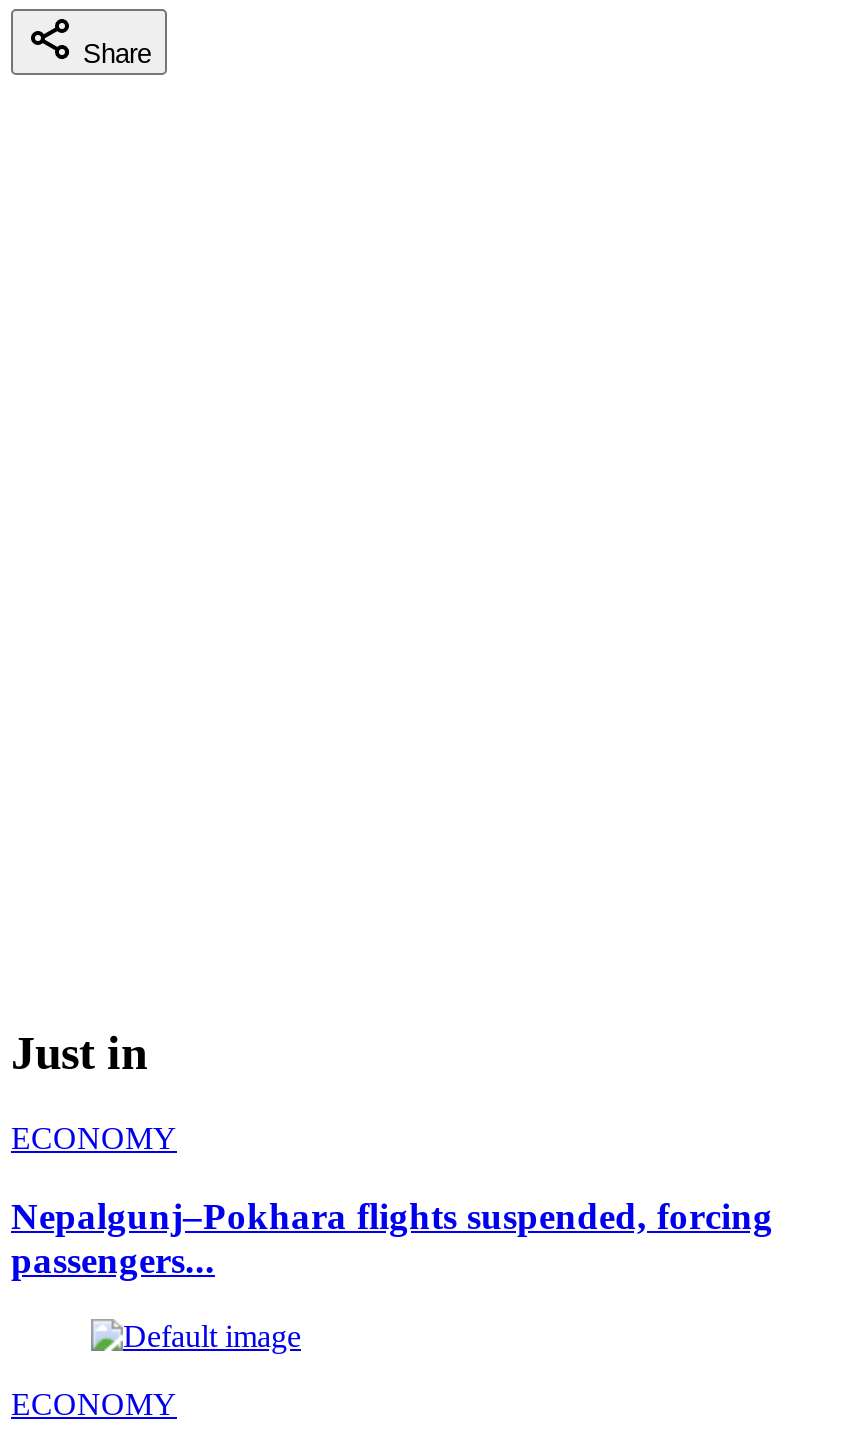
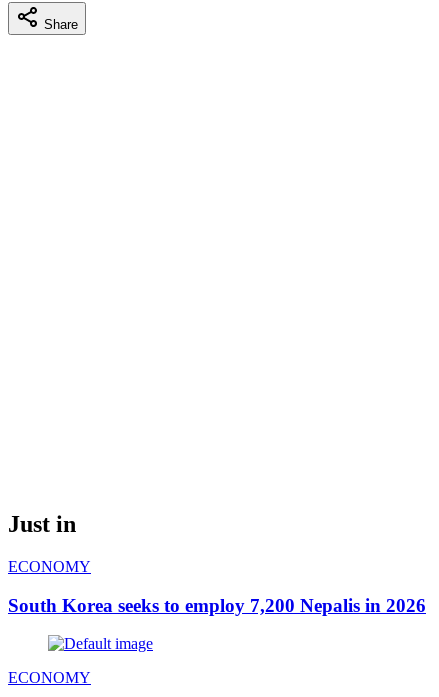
[11,1194,773,1280] Nepalgunj–Pokhara flights suspended, forcing | passengers... -> [8,595,426,616] South Korea seeks to employ 7,200 Nepalis in 2026

